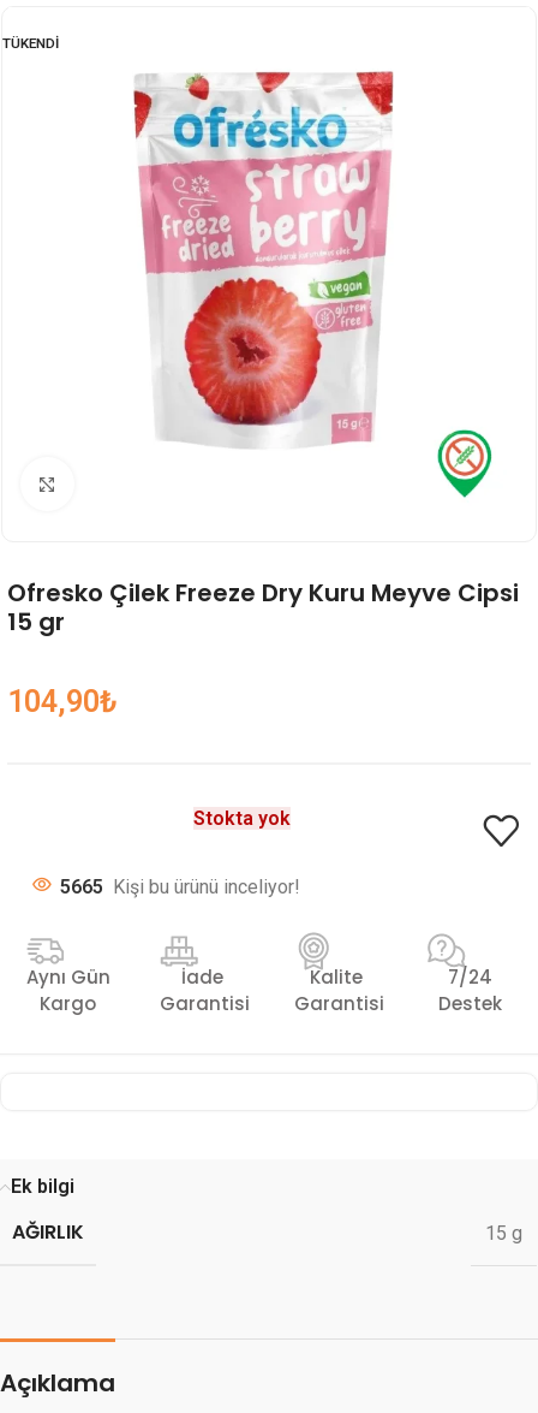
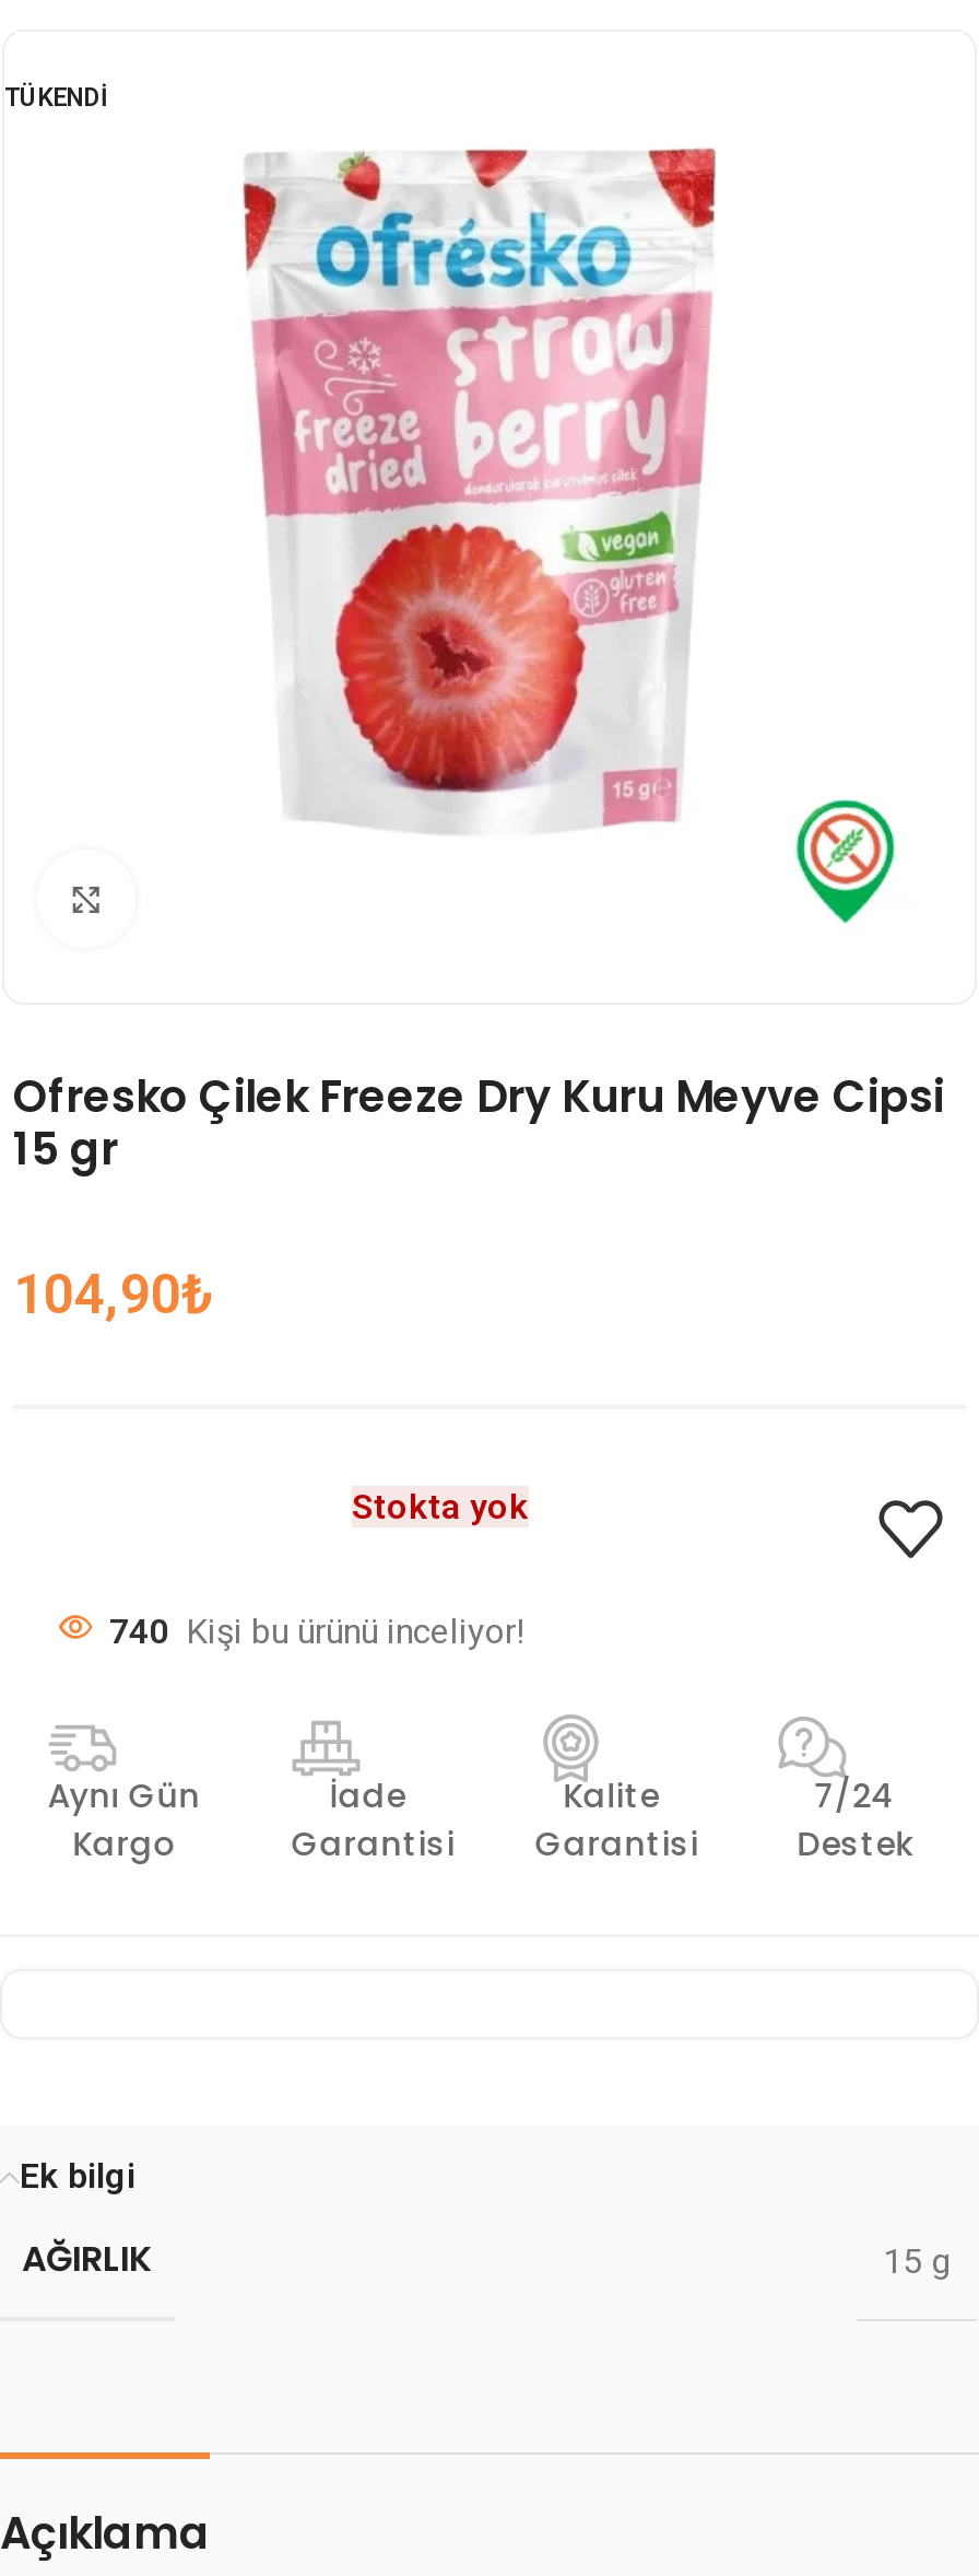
[60,875,300,898] 5665 Kişi bu ürünü inceliyor! -> [109,1611,527,1652] 740 Kişi bu ürünü inceliyor!

